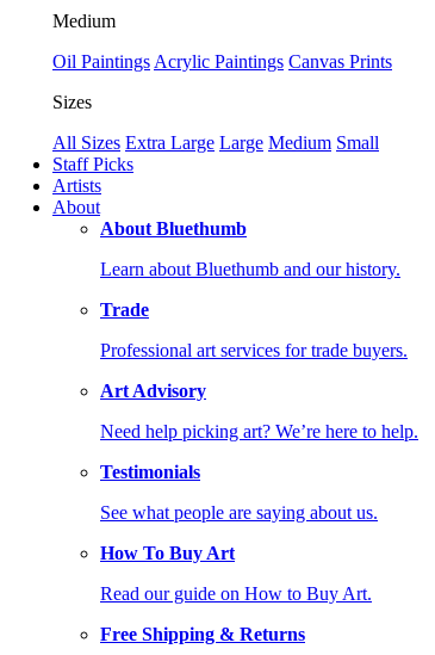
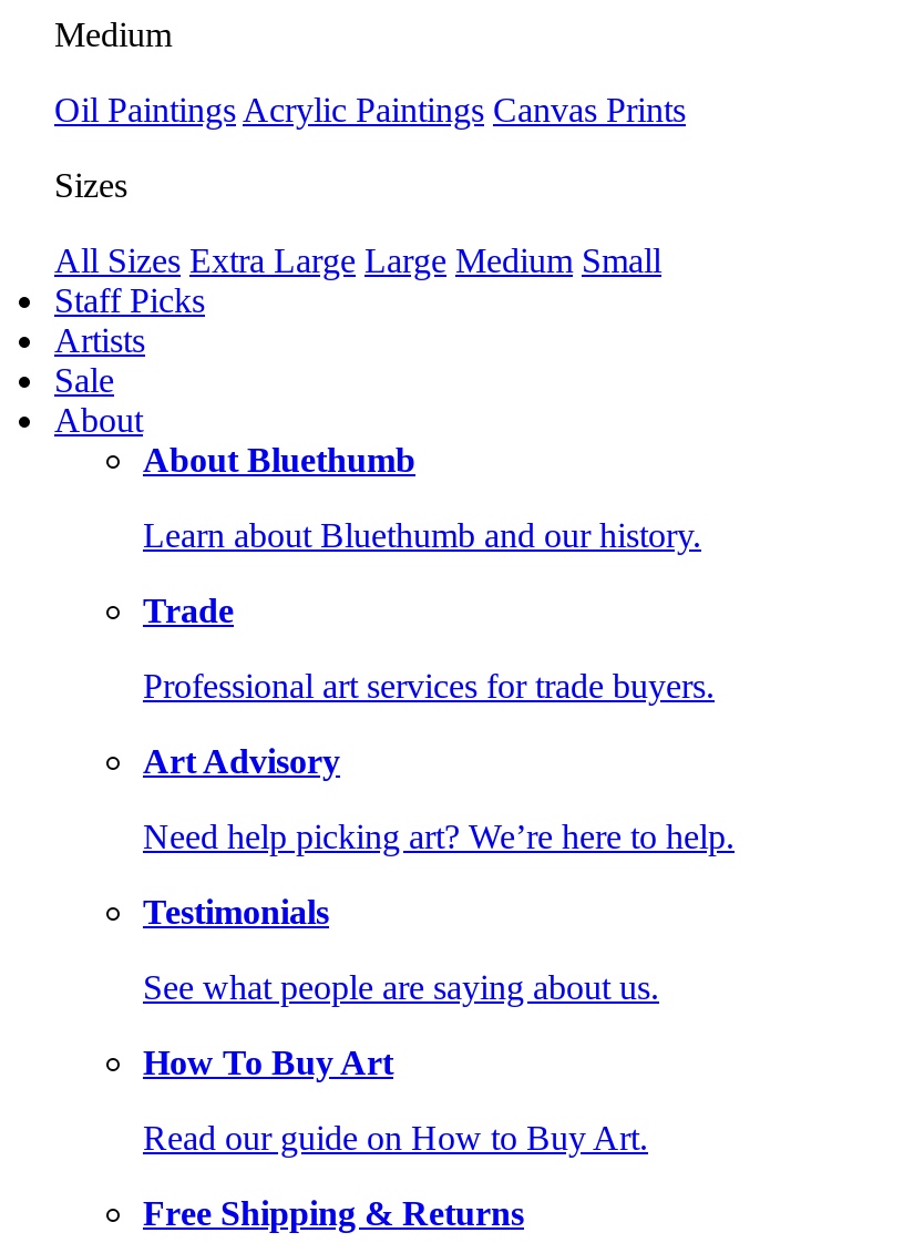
none -> [54,361,114,399] Sale

